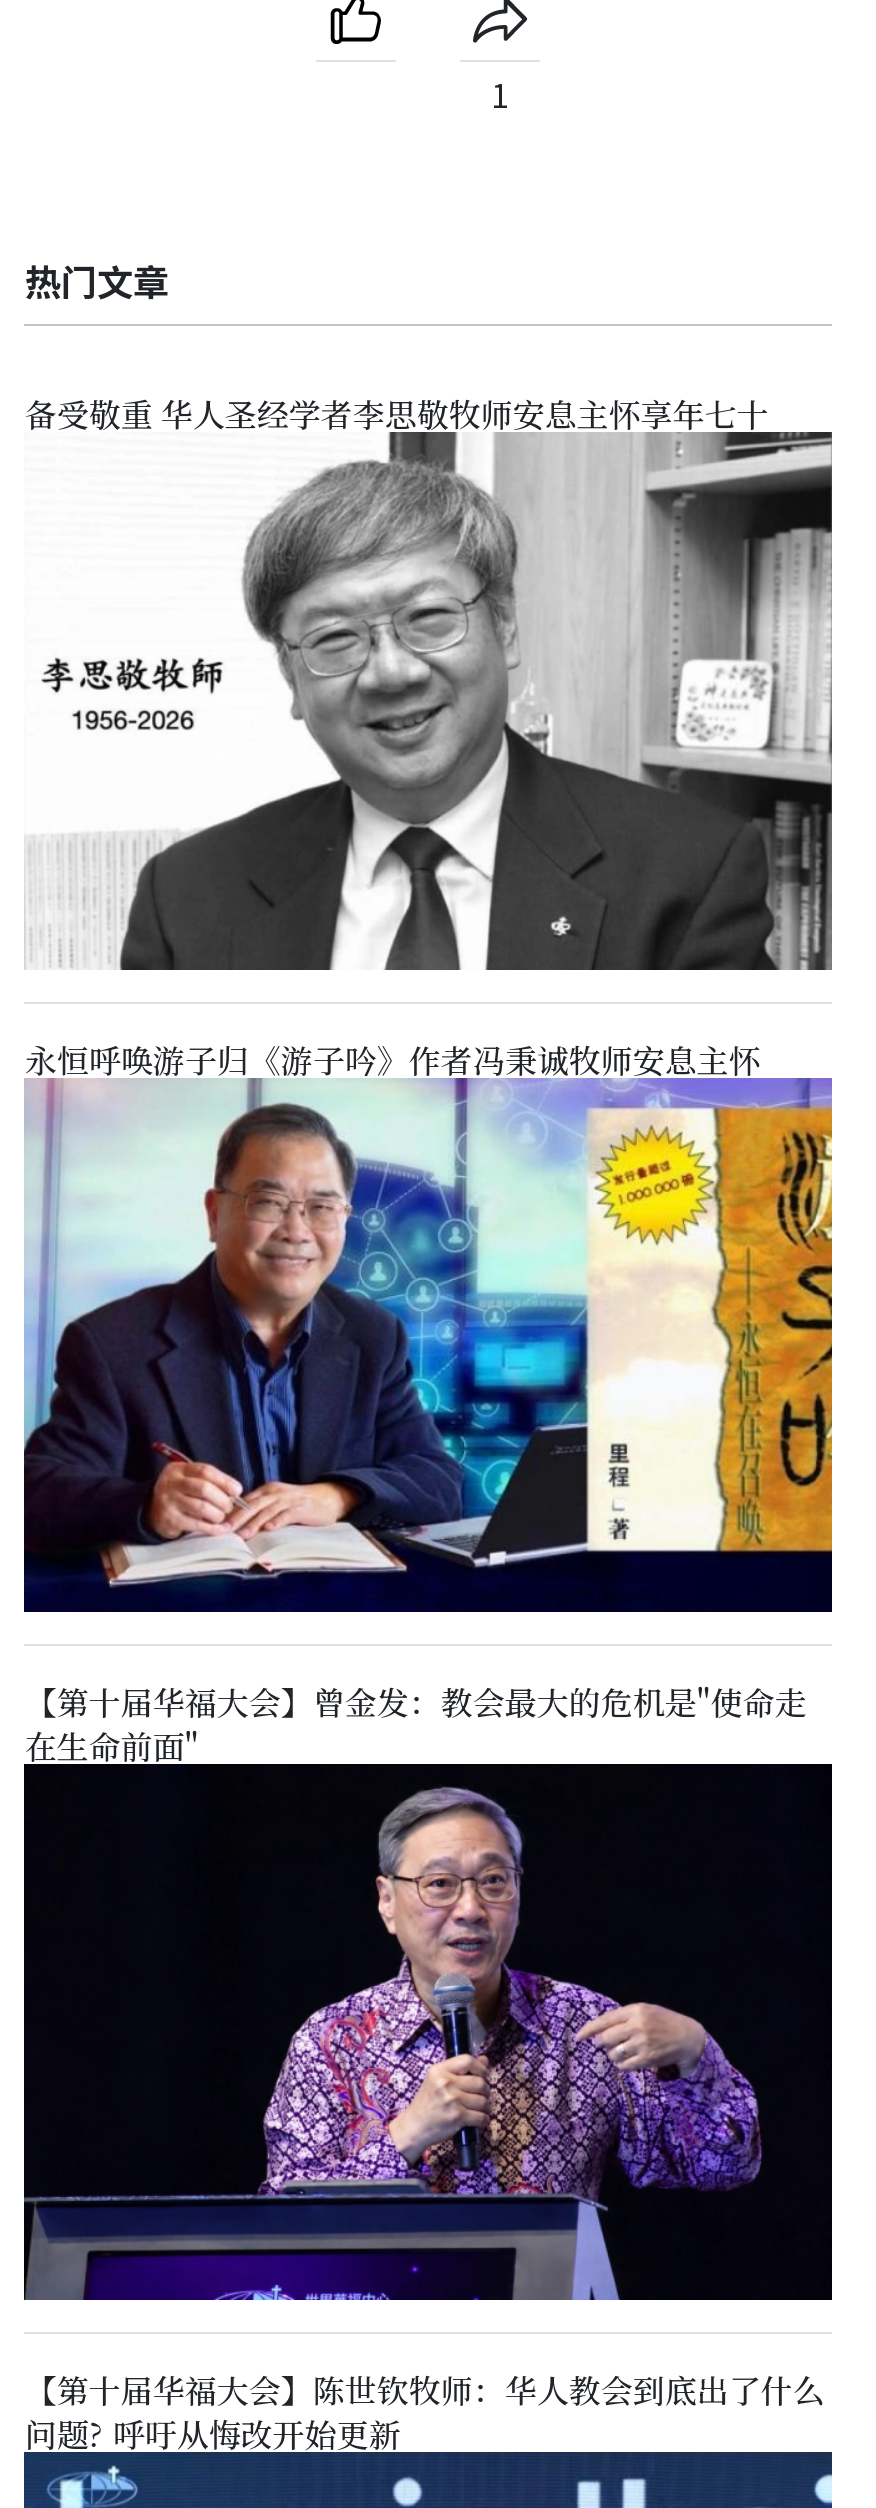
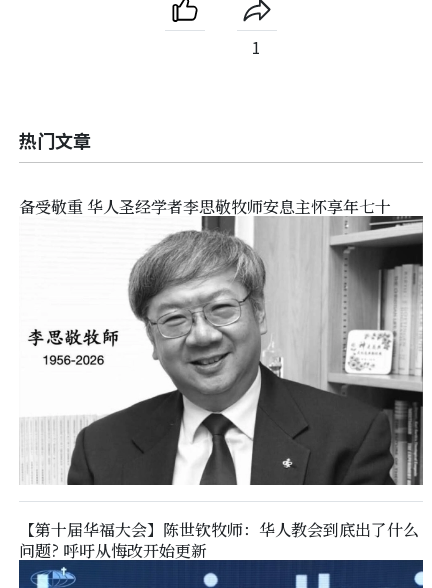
[24,1036,834,1614] [image] | 永恒呼唤游子归《游子吟》作者冯秉诚牧师安息主怀 -> none
[24,1680,834,2302] [image] | 【第十届华福大会】曾金发：教会最大的危机是"使命走 | 在生命前面" -> none

